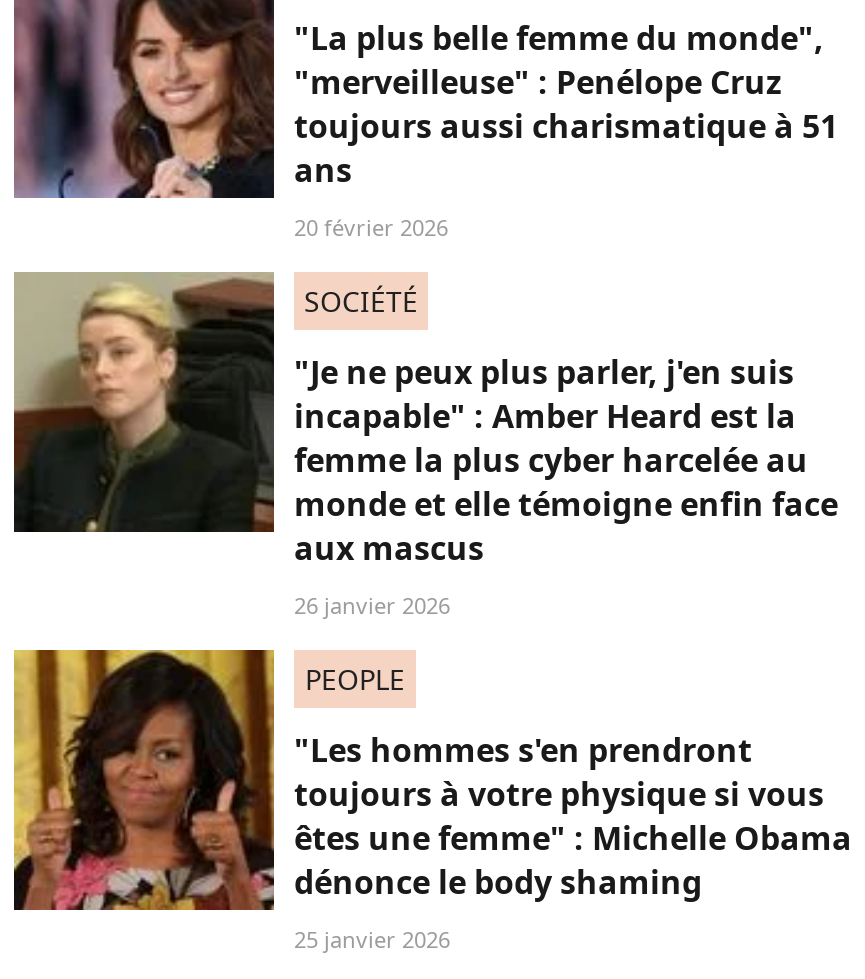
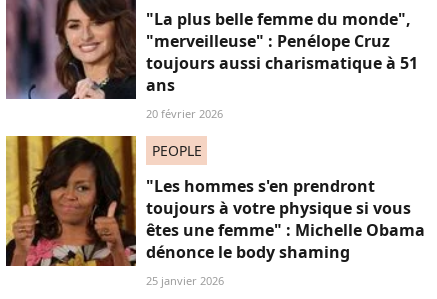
[12,272,838,620] [image] | SOCIÉTÉ | "Je ne peux plus parler, j'en suis | incapable" : Amber Heard est la | femme la plus cyber harcelée au | monde et elle témoigne enfin face | aux mascus | 26 janvier 2026 -> none

